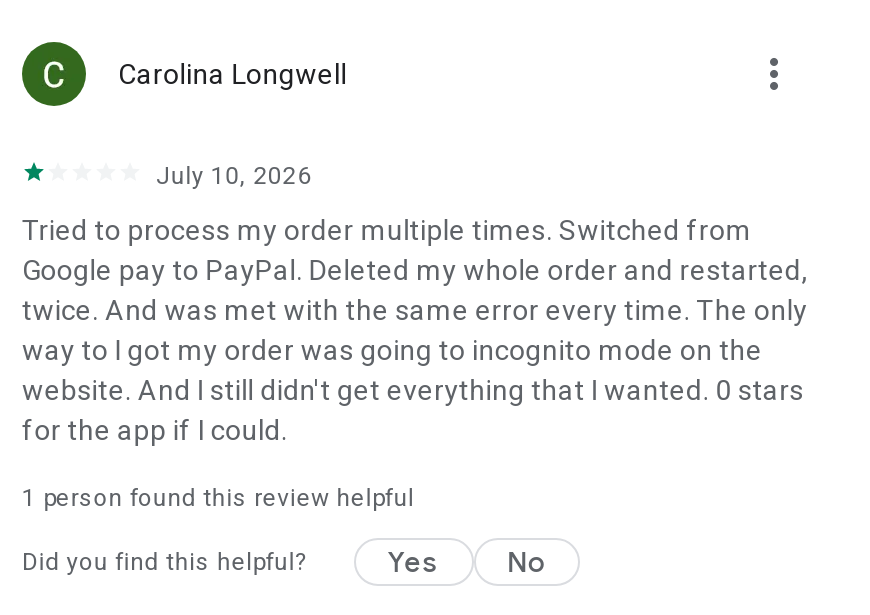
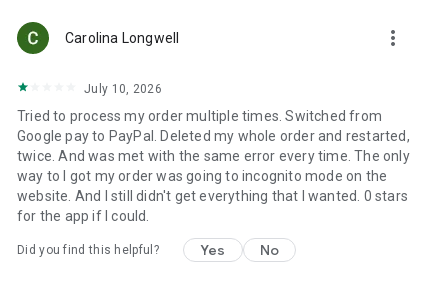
[22,484,414,512] 1 person found this review helpful -> none

